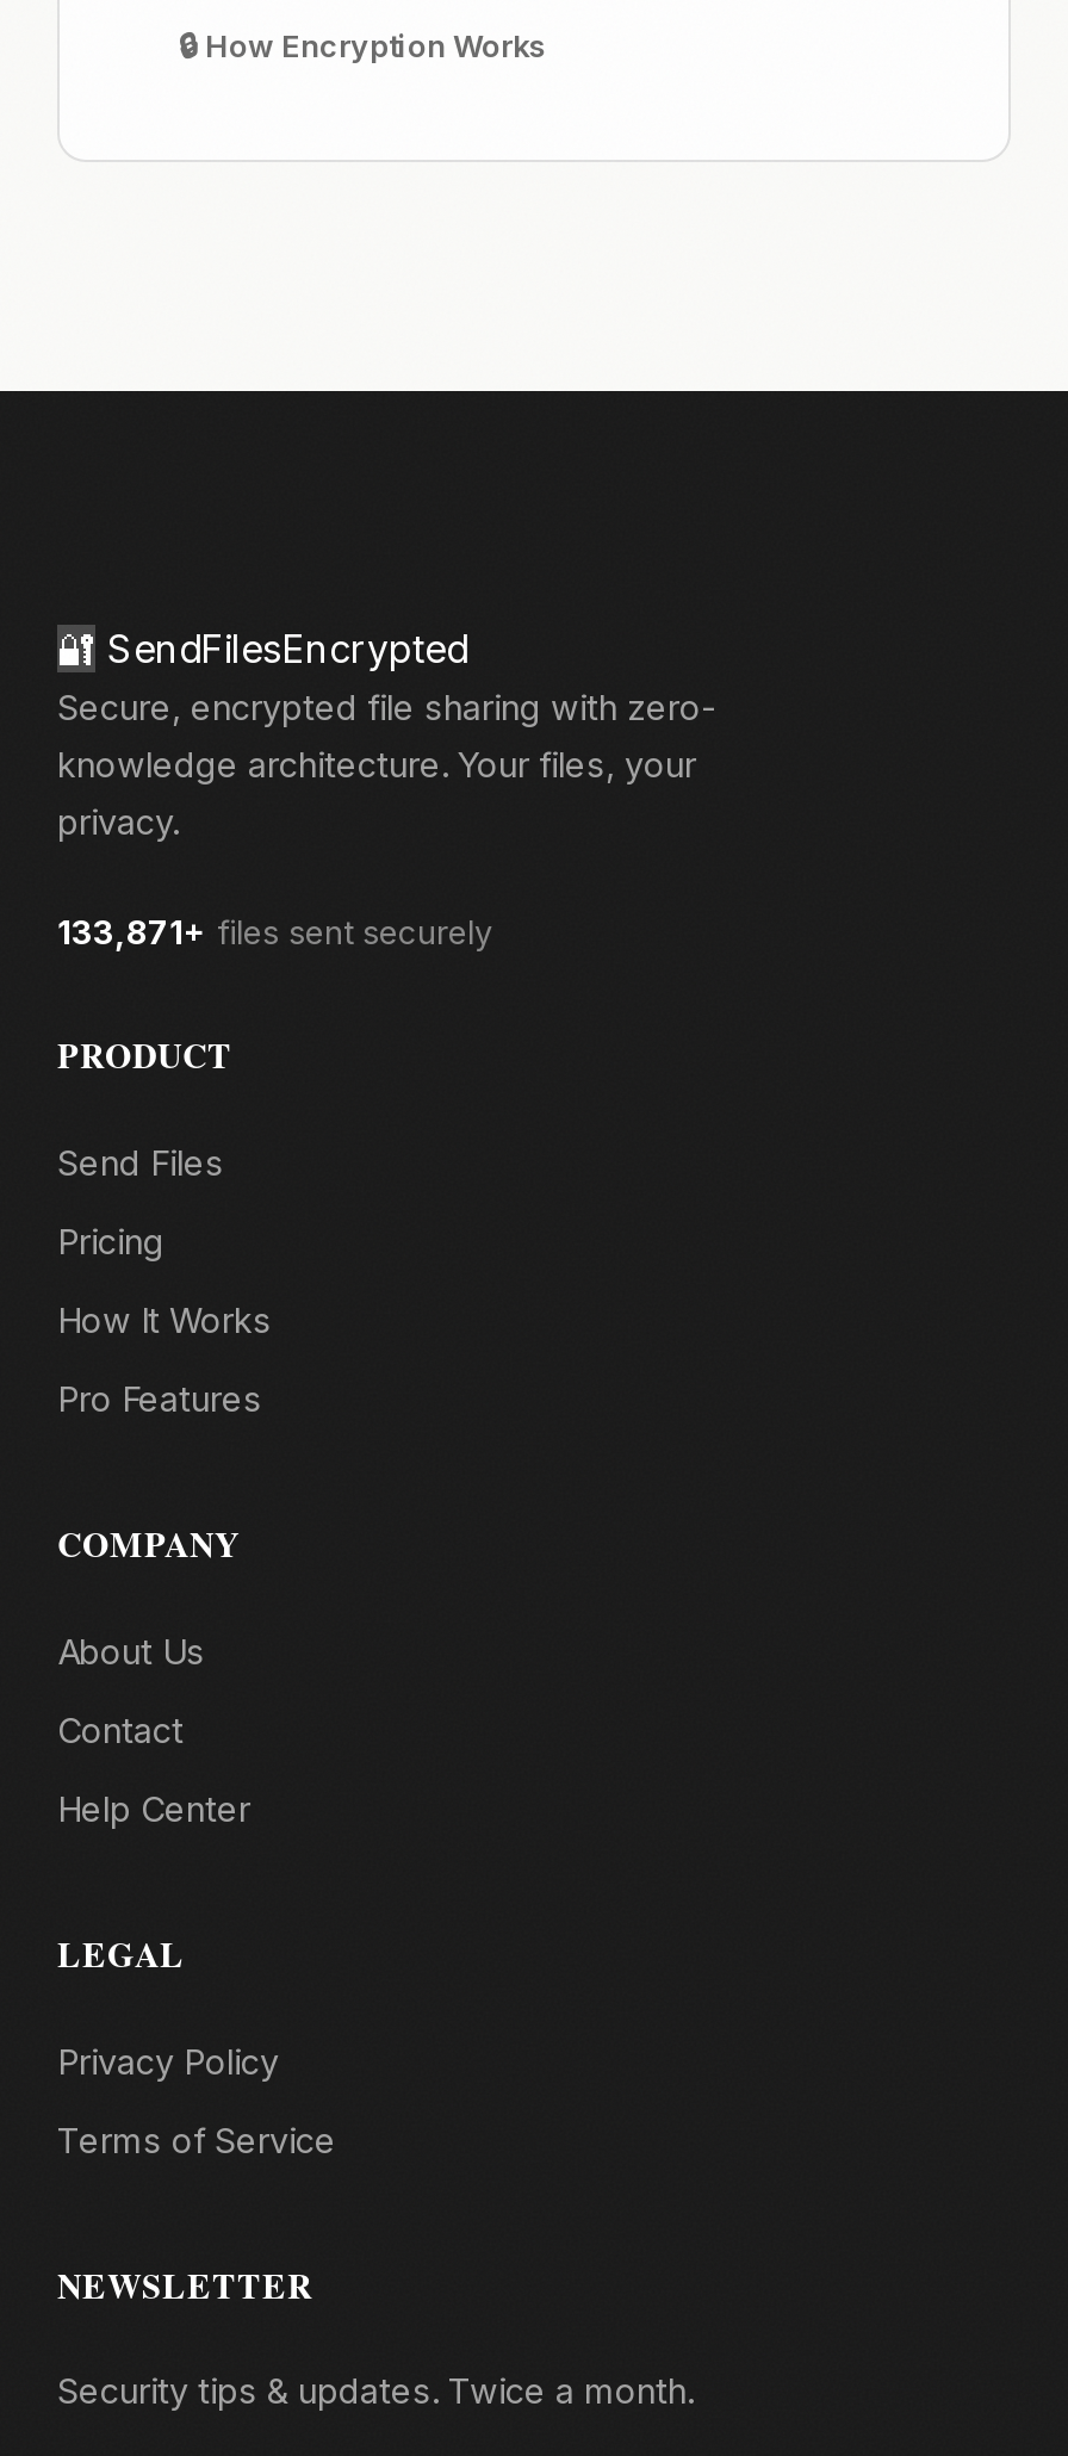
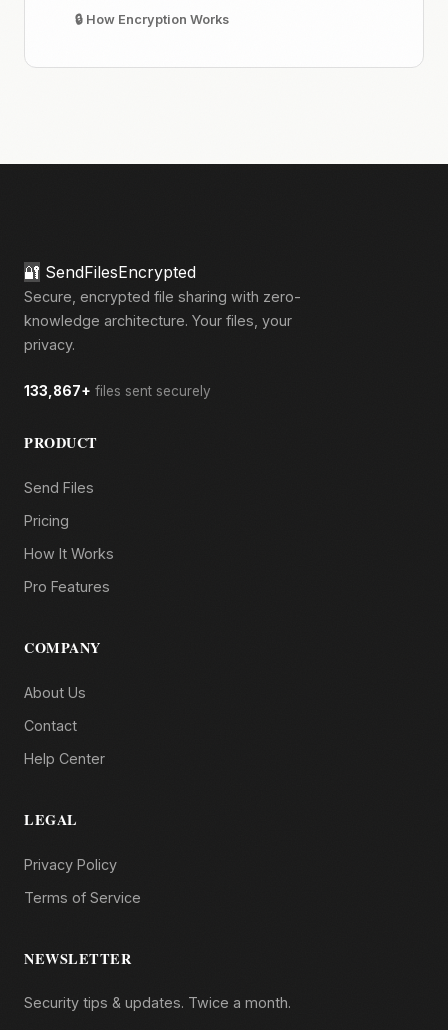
[57,913,493,951] 133,871+ files sent securely -> [24,383,211,399] 133,867+ files sent securely

